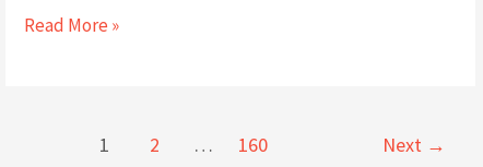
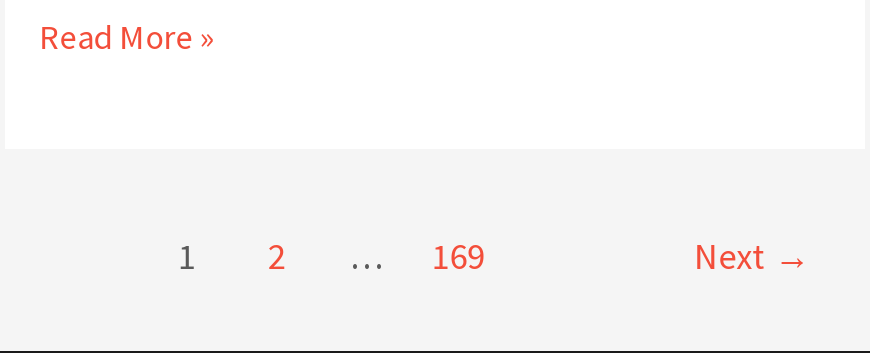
[238,132,268,157] 160 -> [431,232,485,278] 169

